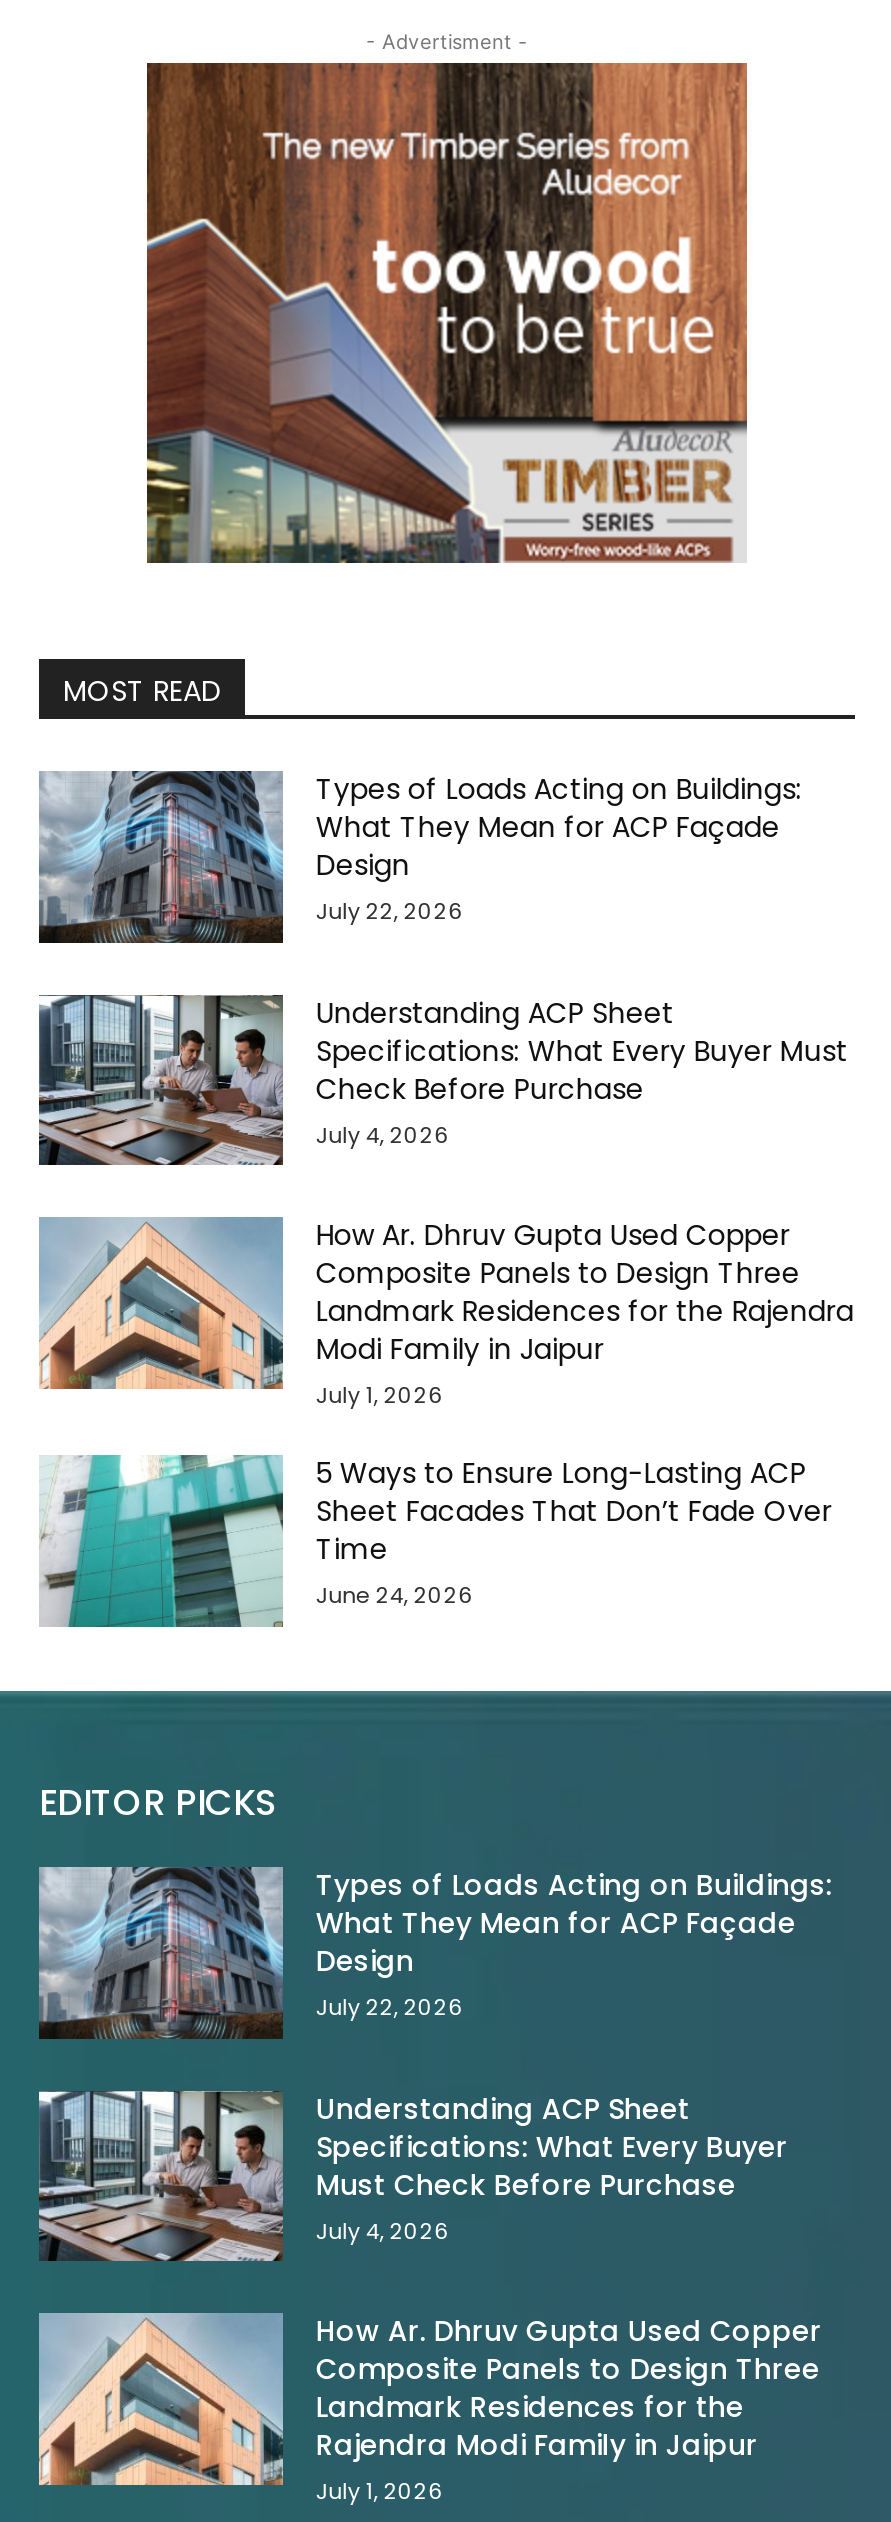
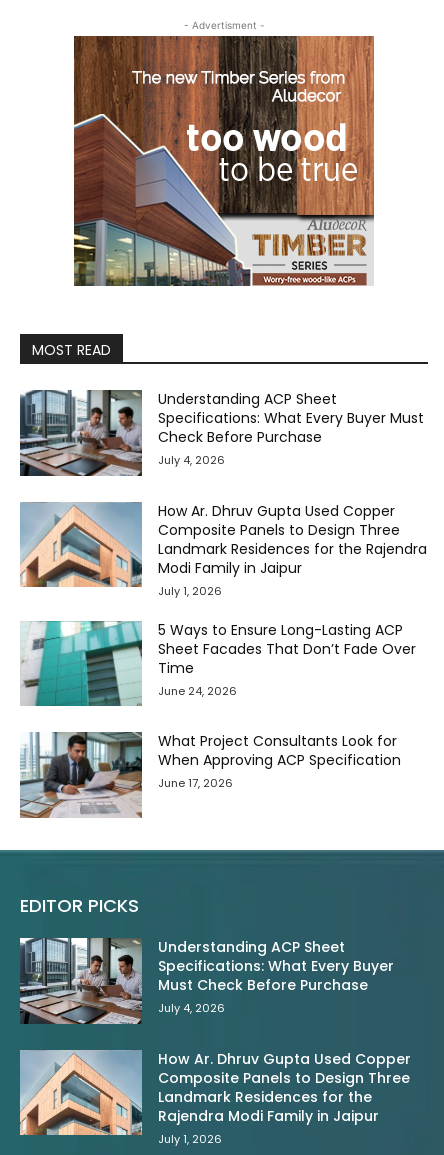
[39,769,802,943] [image] | Types of Loads Acting on Buildings: | What They Mean for ACP Façade | Design | July 22, 2026 -> none
none -> [19,731,401,819] [image] | What Project Consultants Look for | When Approving ACP Specification | June 17, 2026
[37,1865,832,2041] [image] | Types of Loads Acting on Buildings: | What They Mean for ACP Façade | Design | July 22, 2026 -> none

